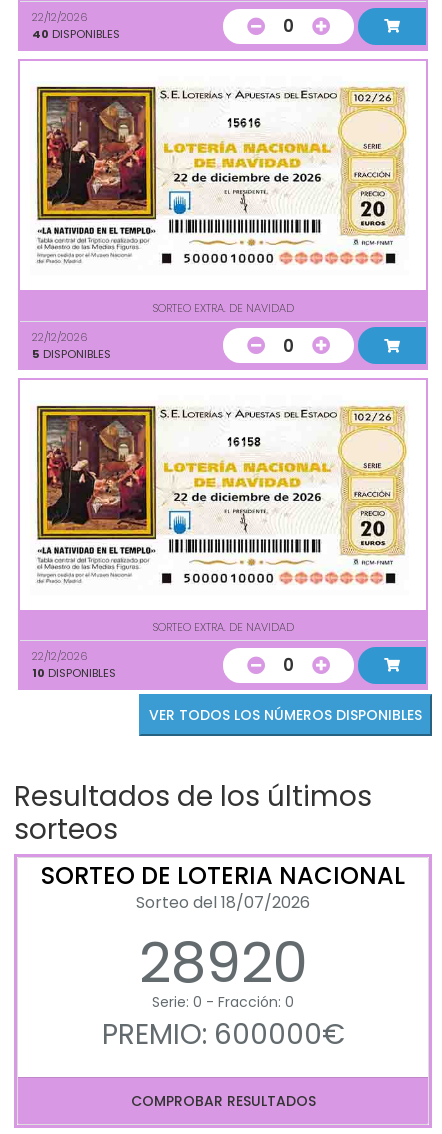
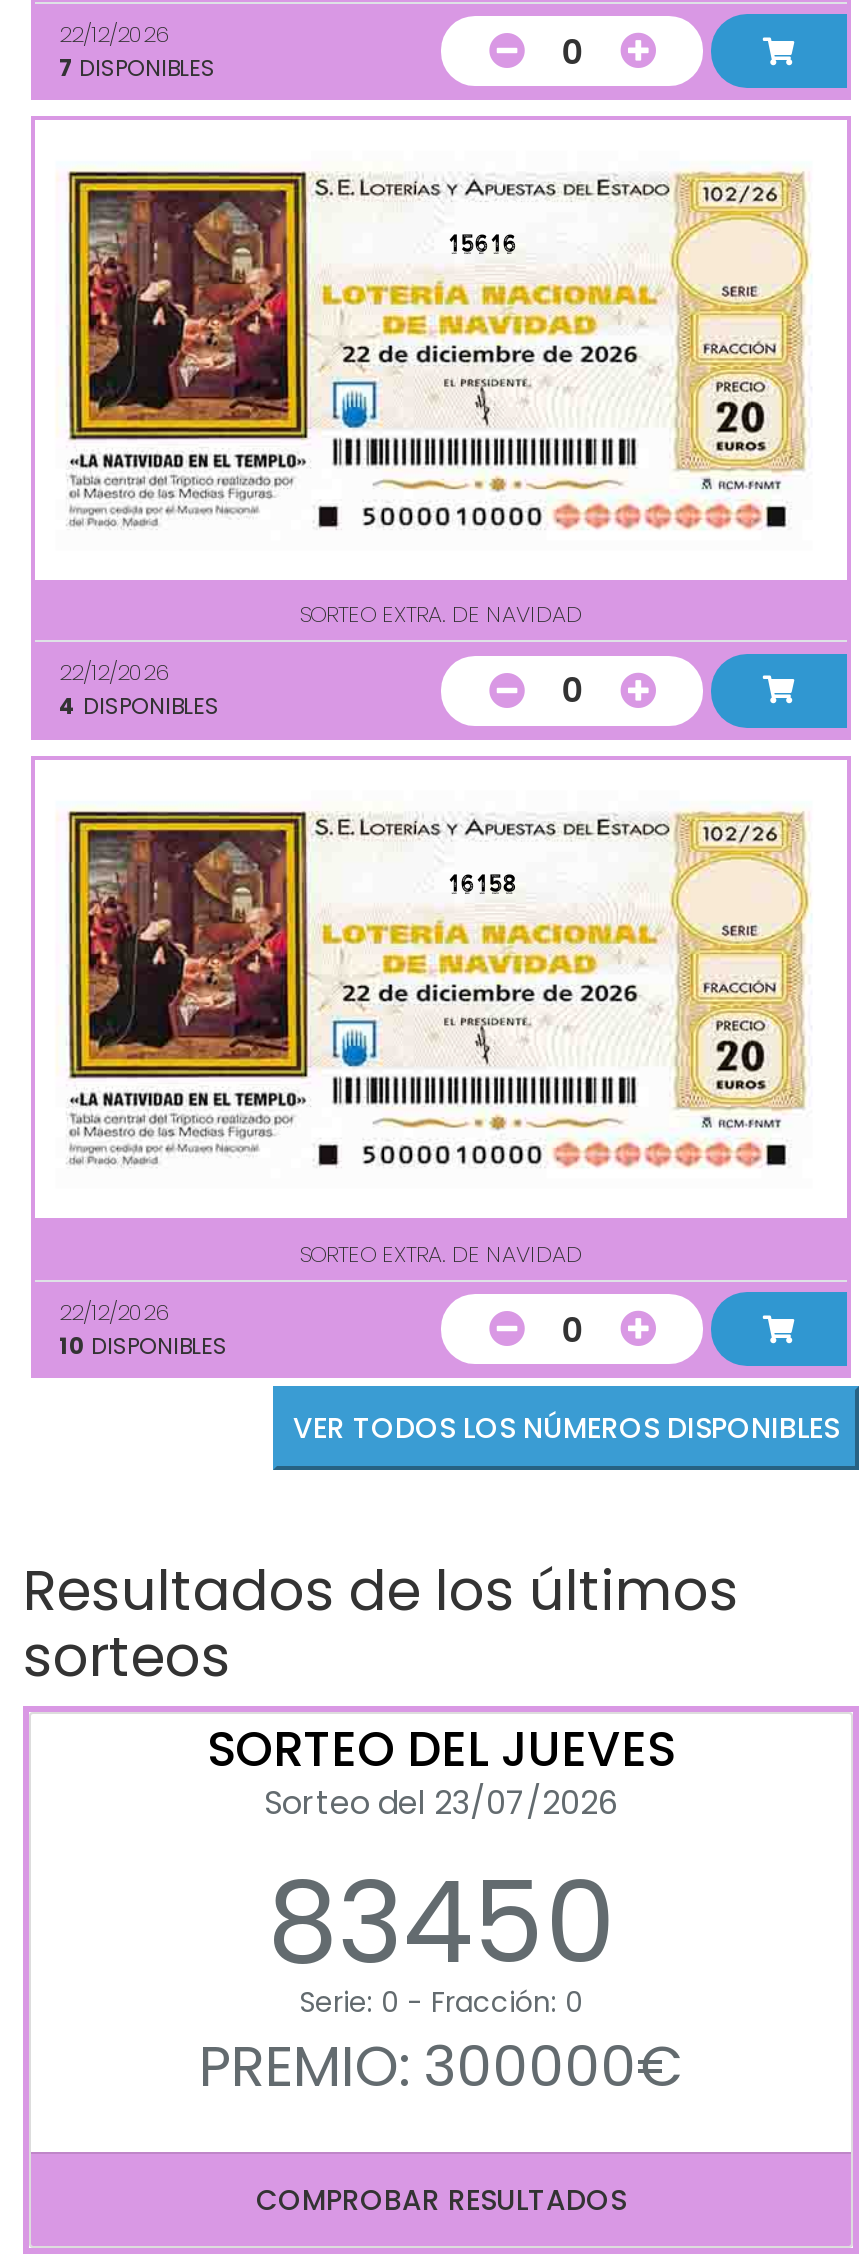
[32,26,120,42] 40 DISPONIBLES -> [59,51,215,83] 7 DISPONIBLES
[32,346,111,362] 5 DISPONIBLES -> [59,690,219,722] 4 DISPONIBLES
[41,859,405,1002] SORTEO DE LOTERIA NACIONAL | Sorteo del 18/07/2026 | 28920 -> [207,1717,675,2003] SORTEO DEL JUEVES | Sorteo del 23/07/2026 | 83450
[101,1015,344,1054] PREMIO: 600000€ -> [199,2029,683,2107] PREMIO: 300000€

